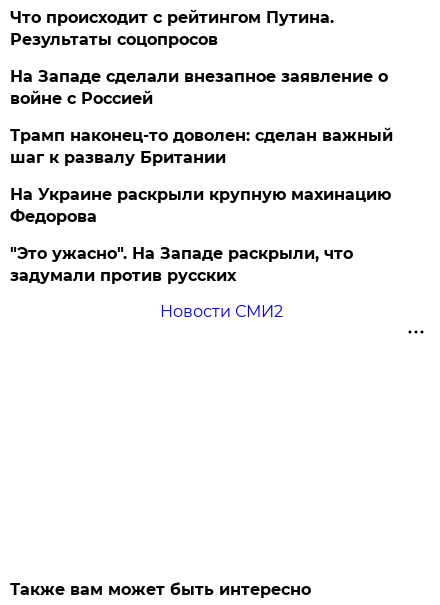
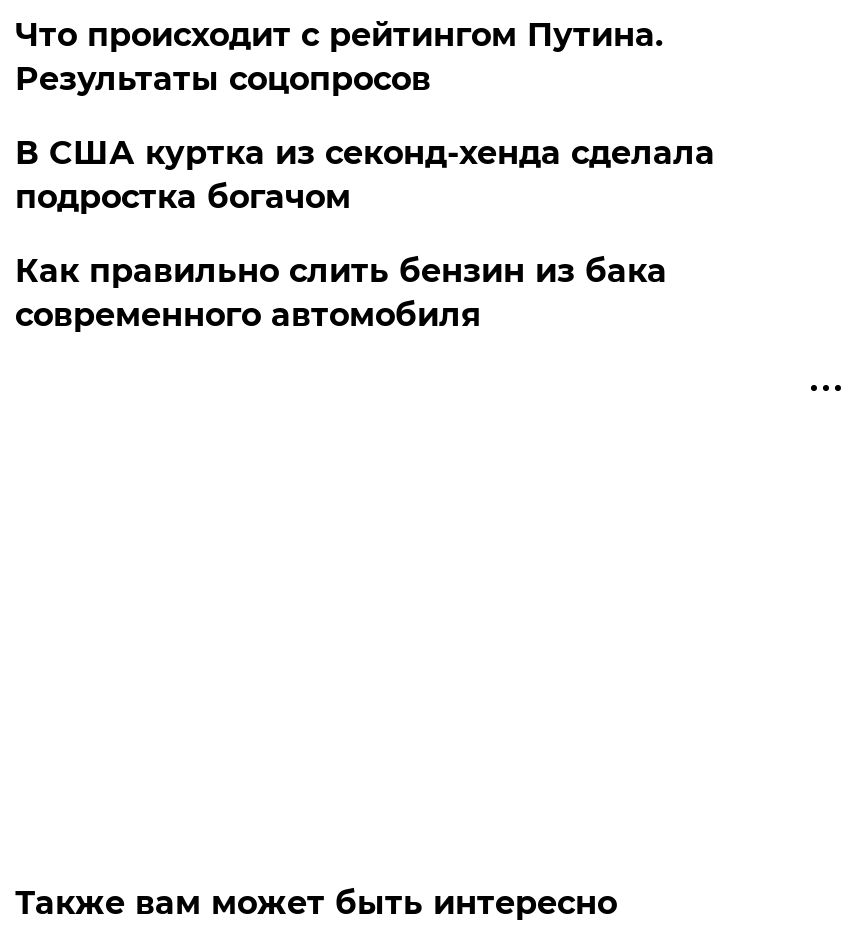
[10,67,393,321] На Западе сделали внезапное заявление о | войне с Россией | Трамп наконец-то доволен: сделан важный | шаг к развалу Британии | На Украине раскрыли крупную махинацию | Федорова | "Это ужасно". На Западе раскрыли, что | задумали против русских | Новости СМИ2 -> [15,133,715,333] В США куртка из секонд-хенда сделала | подростка богачом | Как правильно слить бензин из бака | современного автомобиля

